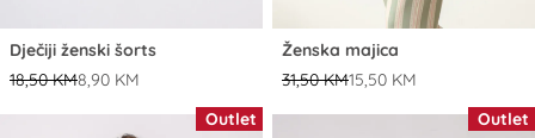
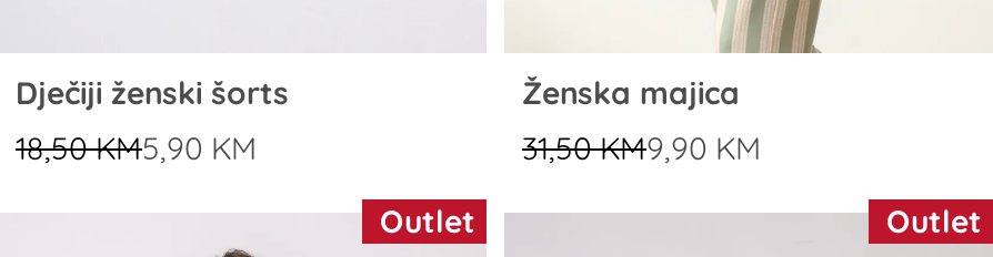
[78,69,140,91] 8,90 KM -> [142,129,258,169] 5,90 KM
[349,69,417,91] 15,50 KM -> [646,129,762,169] 9,90 KM

